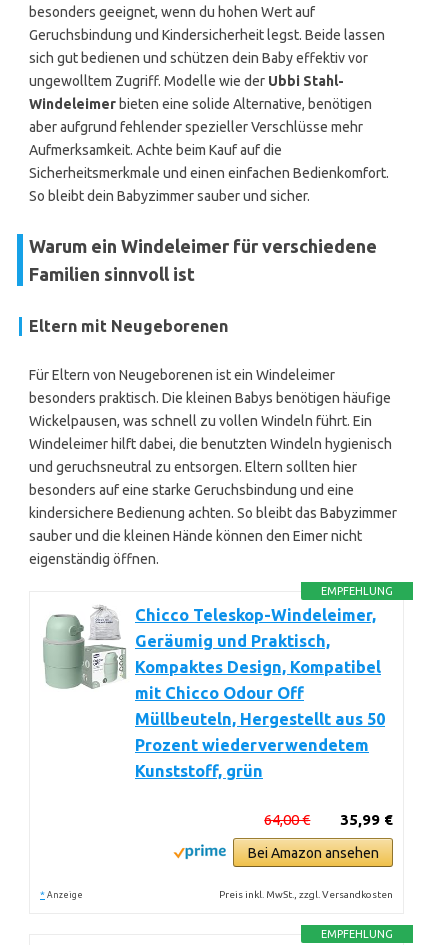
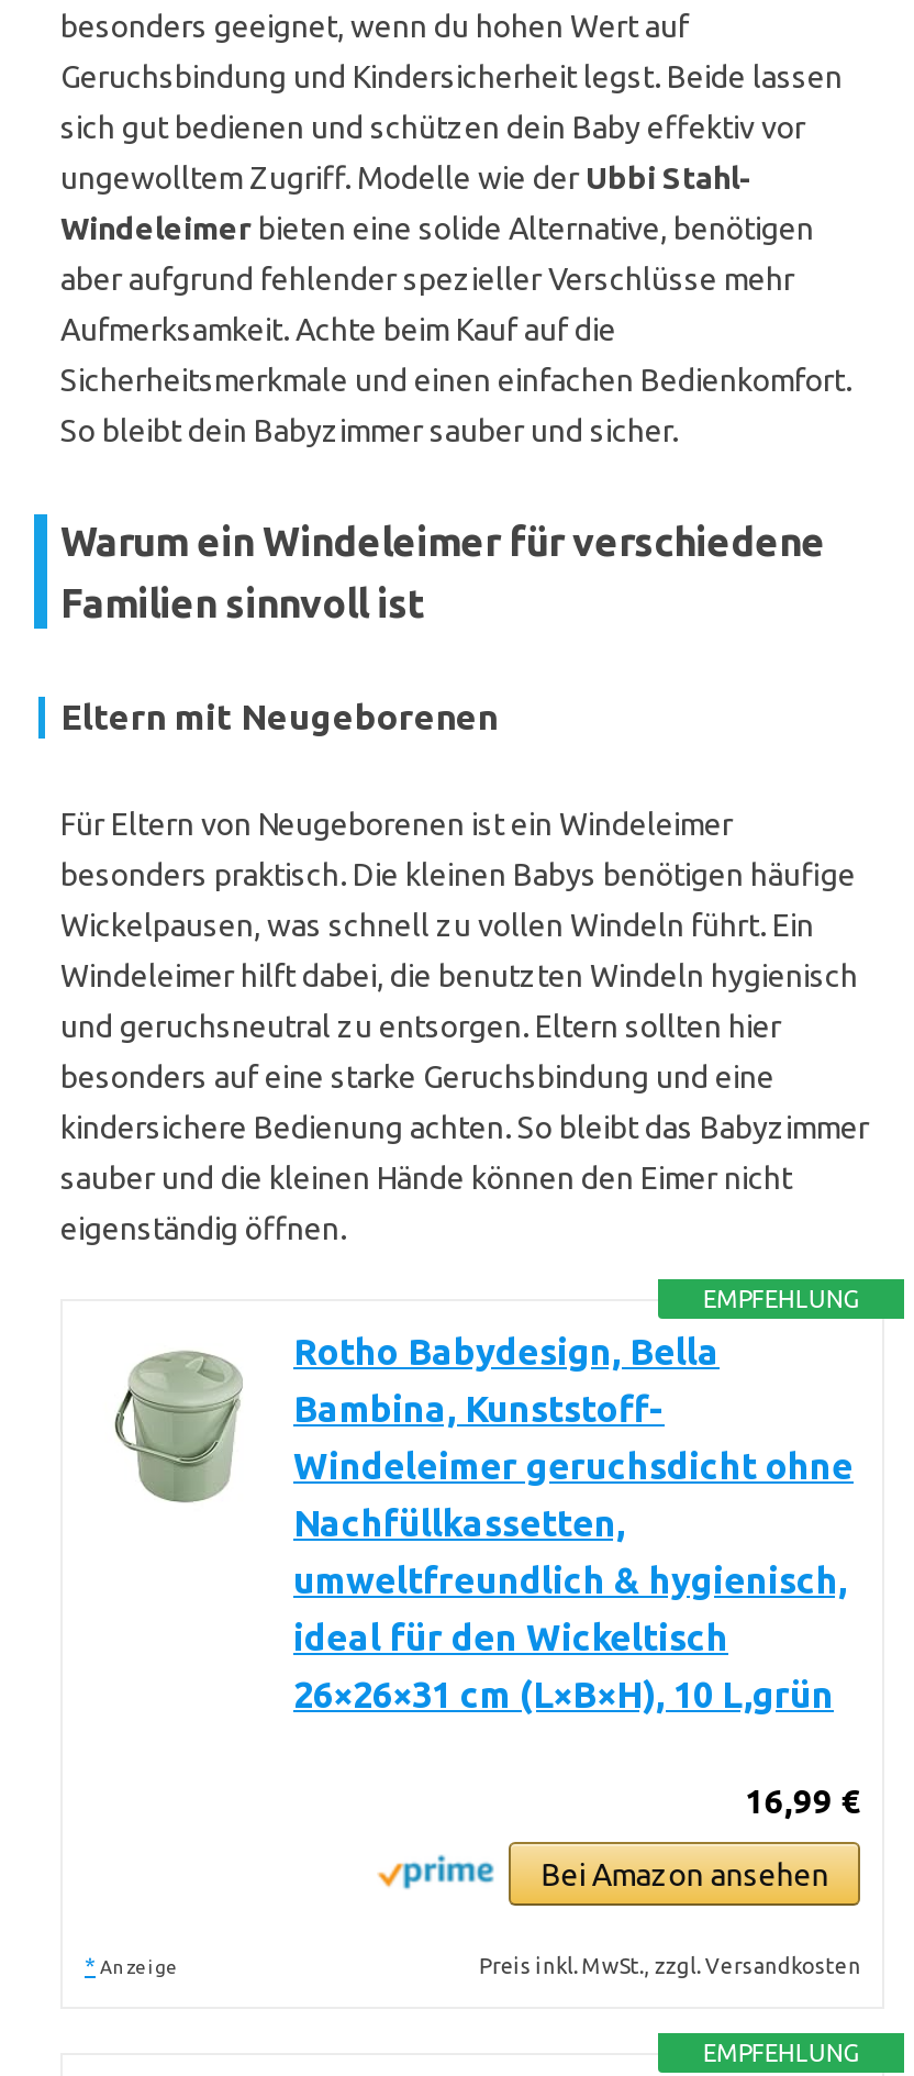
[42,605,385,780] [image] | Chicco Teleskop-Windeleimer, | Geräumig und Praktisch, | Kompaktes Design, Kompatibel | mit Chicco Odour Off | Müllbeuteln, Hergestellt aus 50 | Prozent wiederverwendetem | Kunststoff, grün -> [91,1332,854,1714] [image] | Rotho Babydesign, Bella | Bambina, Kunststoff- | Windeleimer geruchsdicht ohne | Nachfüllkassetten, | umweltfreundlich & hygienisch, | ideal für den Wickeltisch | 26×26×31 cm (L×B×H), 10 L,grün
[264,811,393,828] 35,99 € | 64,00 € -> [745,1783,861,1820] 16,99 €

